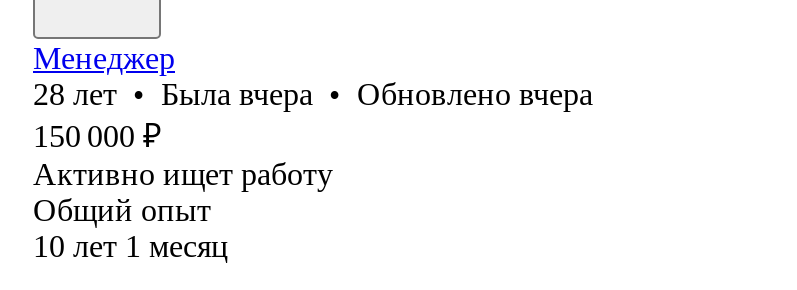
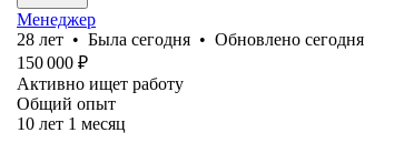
[33,77,593,111] 28 лет • Была вчера • Обновлено вчера -> [17,30,364,49] 28 лет • Была сегодня • Обновлено сегодня

